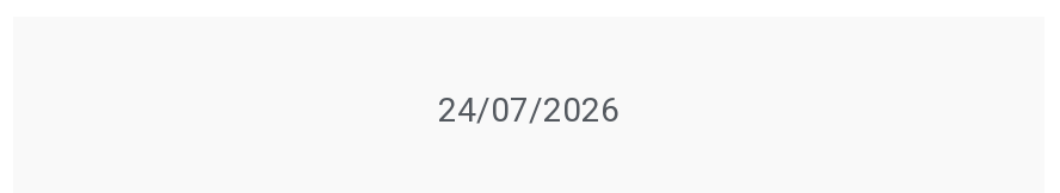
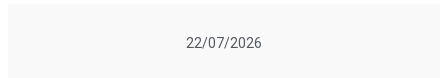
[438,91,620,129] 24/07/2026 -> [186,35,262,51] 22/07/2026

